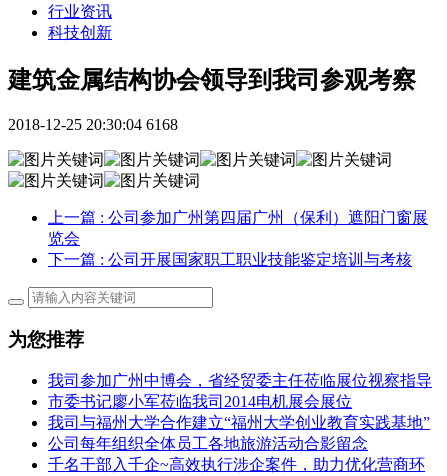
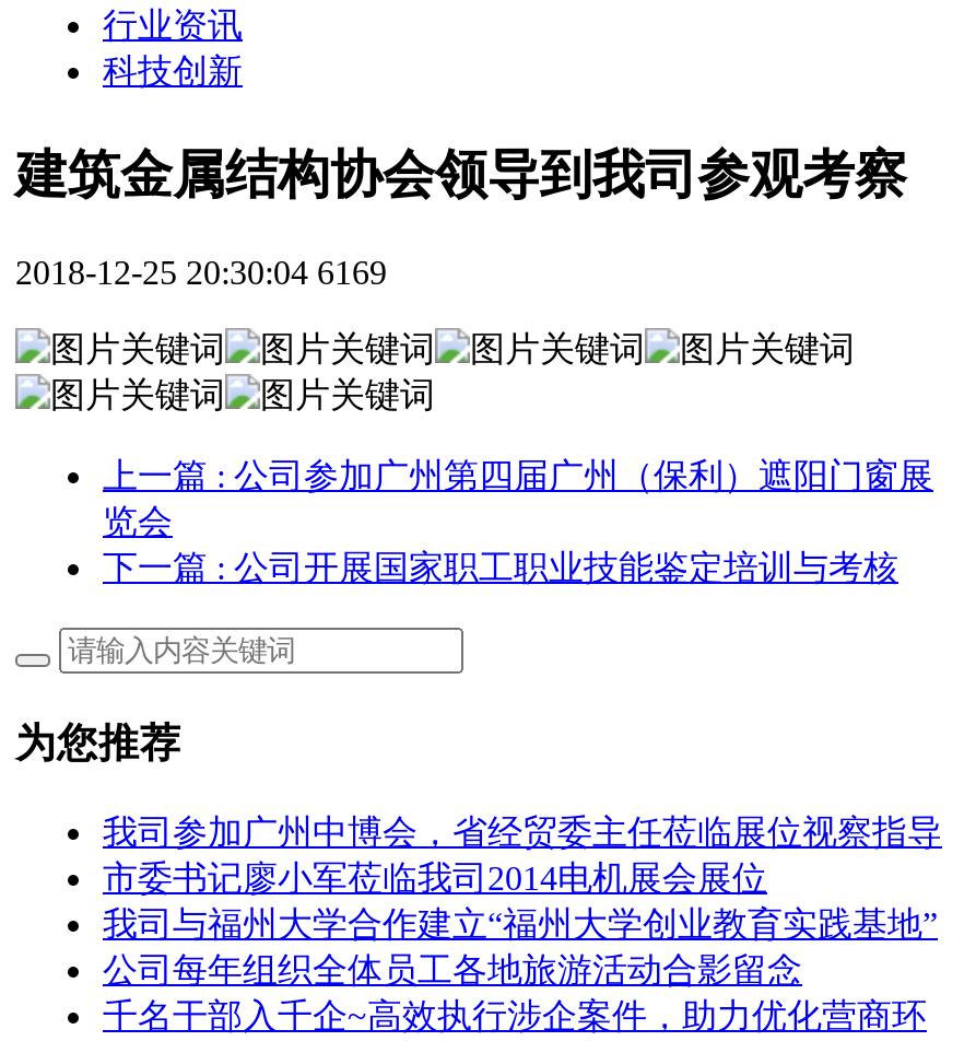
[8,116,178,133] 2018-12-25 20:30:04 6168 -> [15,253,387,290] 2018-12-25 20:30:04 6169

